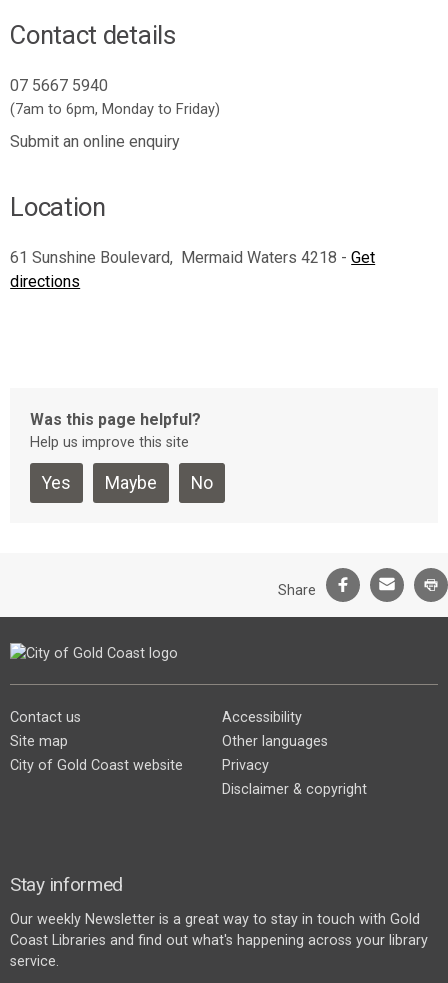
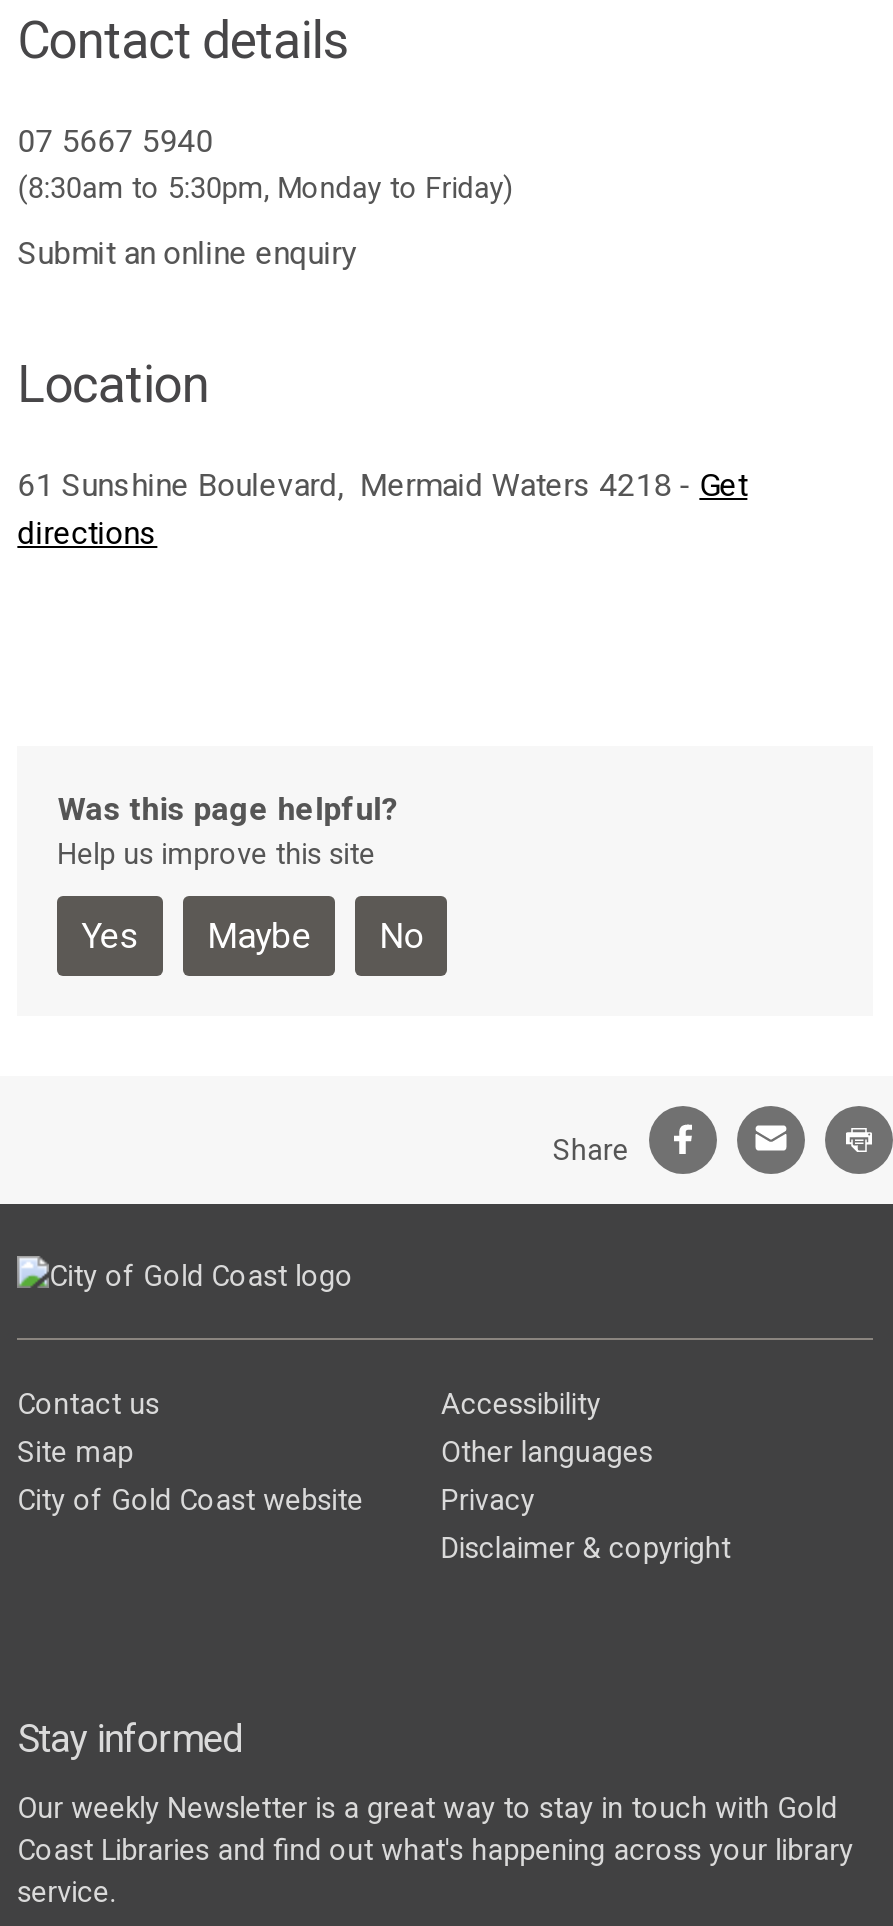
[10,100,220,118] (7am to 6pm, Monday to Friday) -> [17,170,513,206] (8:30am to 5:30pm, Monday to Friday)

